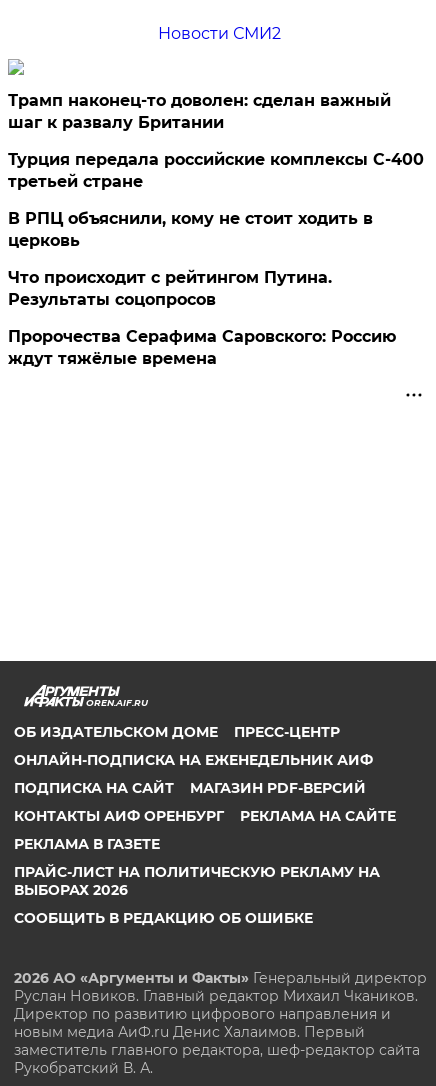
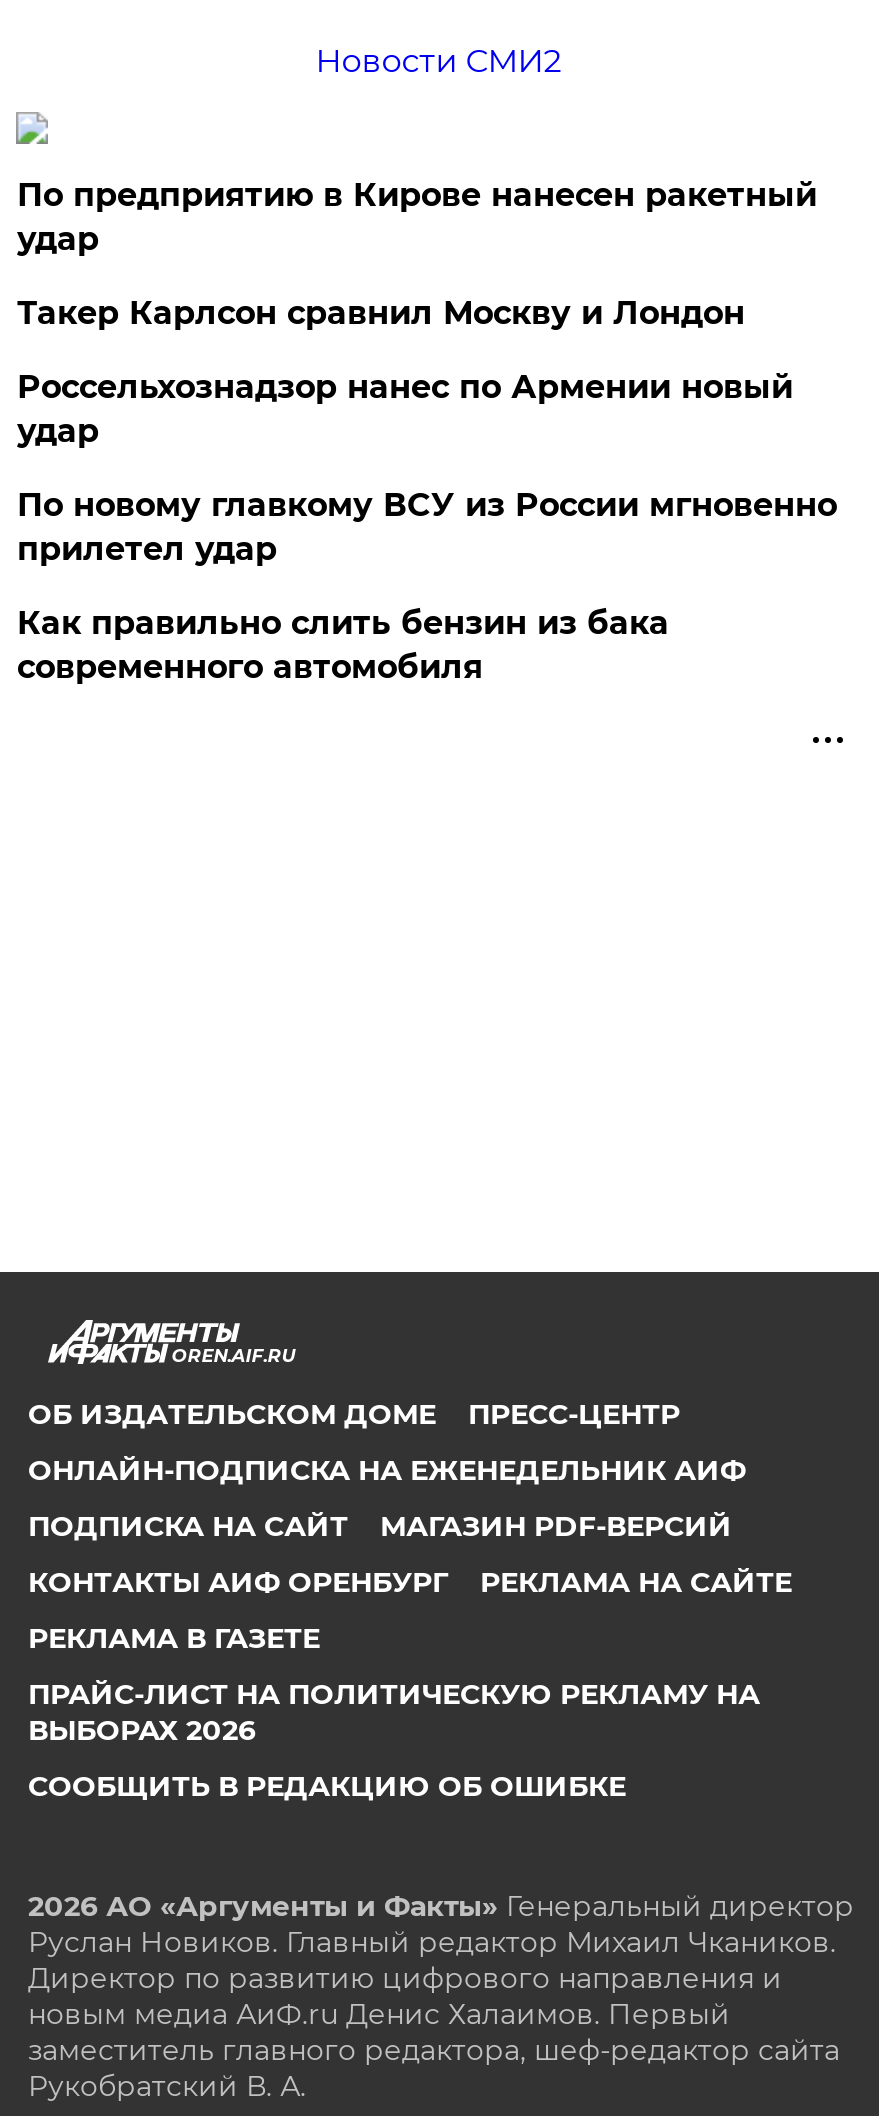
[8,91,391,132] Трамп наконец-то доволен: сделан важный | шаг к развалу Британии -> [17,176,817,258] По предприятию в Кирове нанесен ракетный | удар
[8,150,424,191] Турция передала российские комплексы С-400 | третьей стране -> [17,294,745,332] Такер Карлсон сравнил Москву и Лондон
[8,209,373,250] В РПЦ объяснили, кому не стоит ходить в | церковь -> [17,368,793,450] Россельхознадзор нанес по Армении новый | удар
[8,268,332,309] Что происходит с рейтингом Путина. | Результаты соцопросов -> [17,486,837,568] По новому главкому ВСУ из России мгновенно | прилетел удар
[8,327,396,368] Пророчества Серафима Саровского: Россию | ждут тяжёлые времена -> [17,604,669,686] Как правильно слить бензин из бака | современного автомобиля

